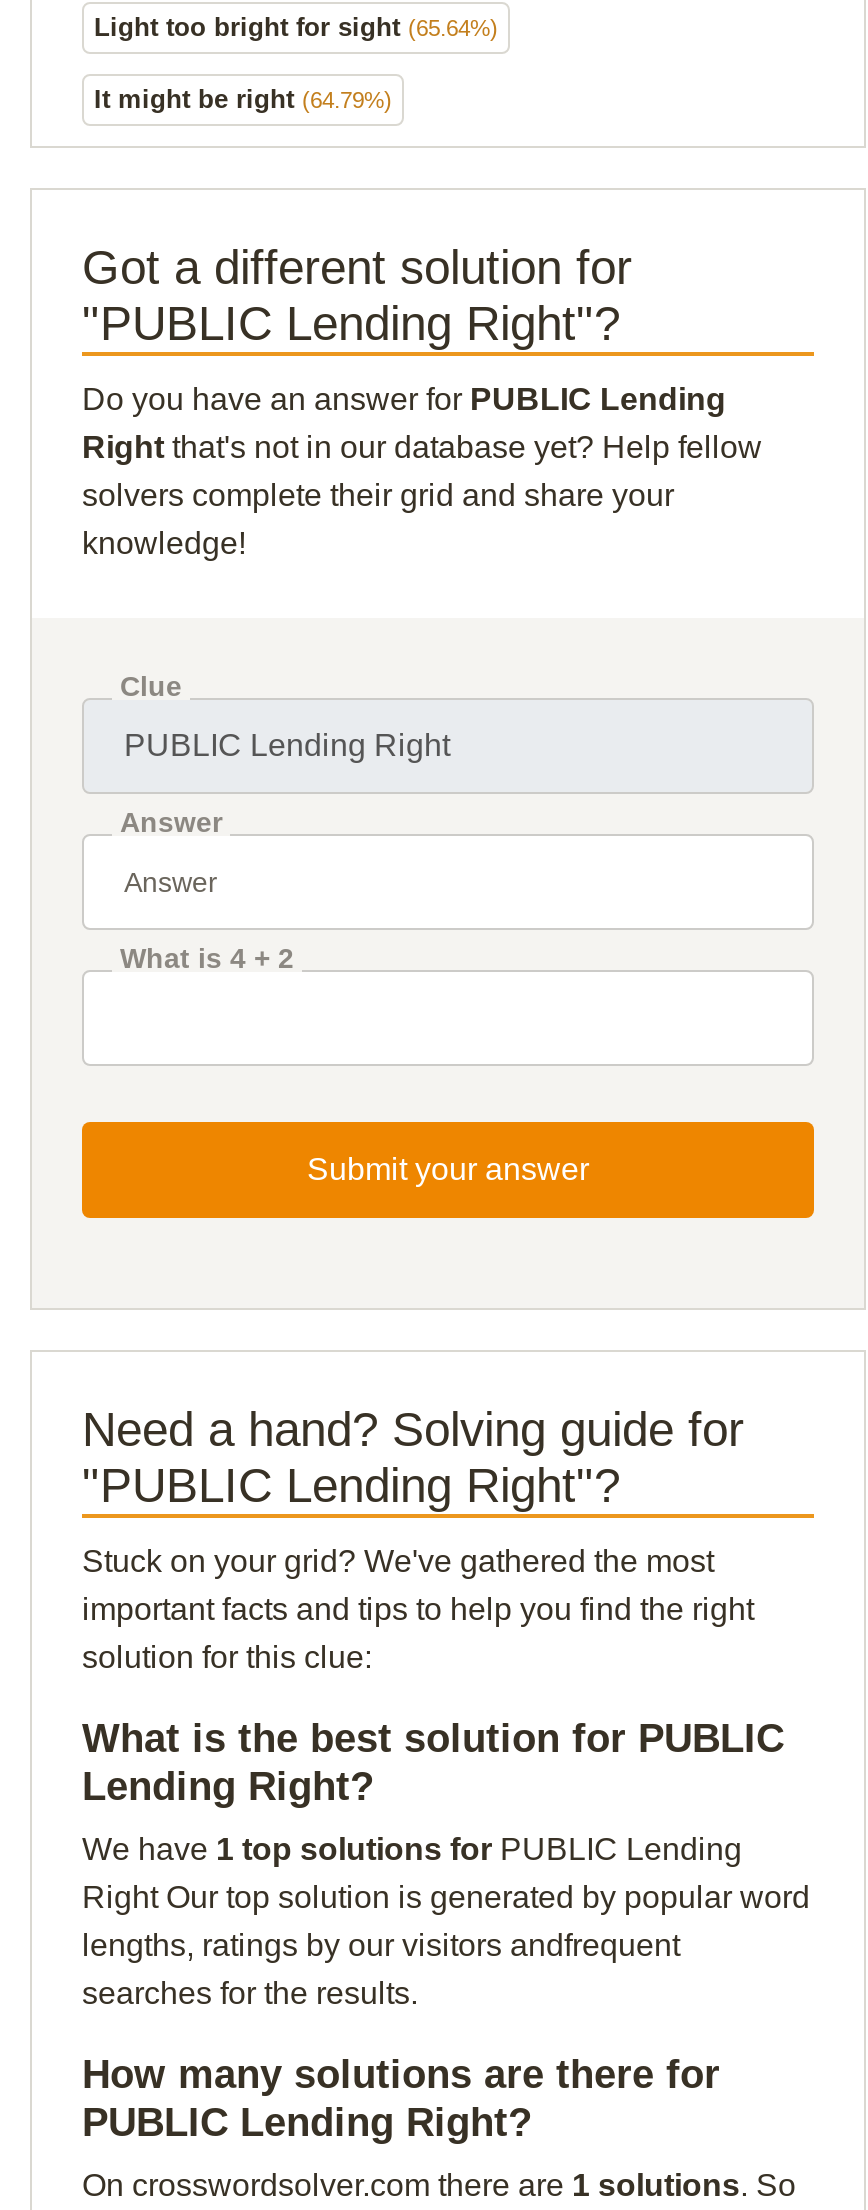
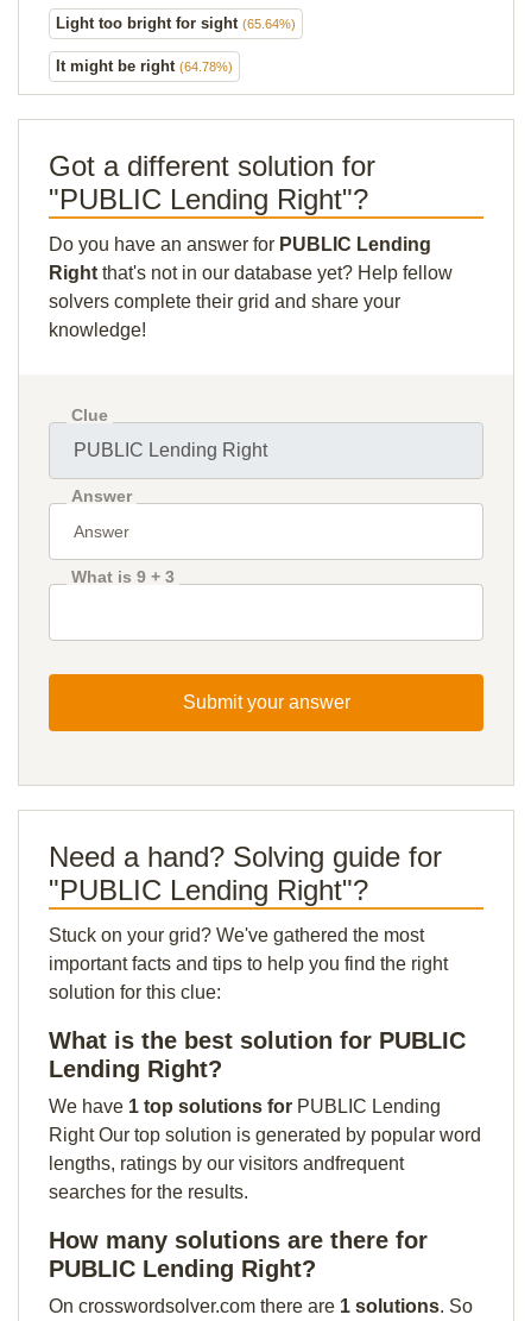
[94,83,392,113] It might be right (64.79%) -> [56,57,233,74] It might be right (64.78%)
[120,941,294,973] What is 4 + 2 -> [71,567,175,586] What is 9 + 3

